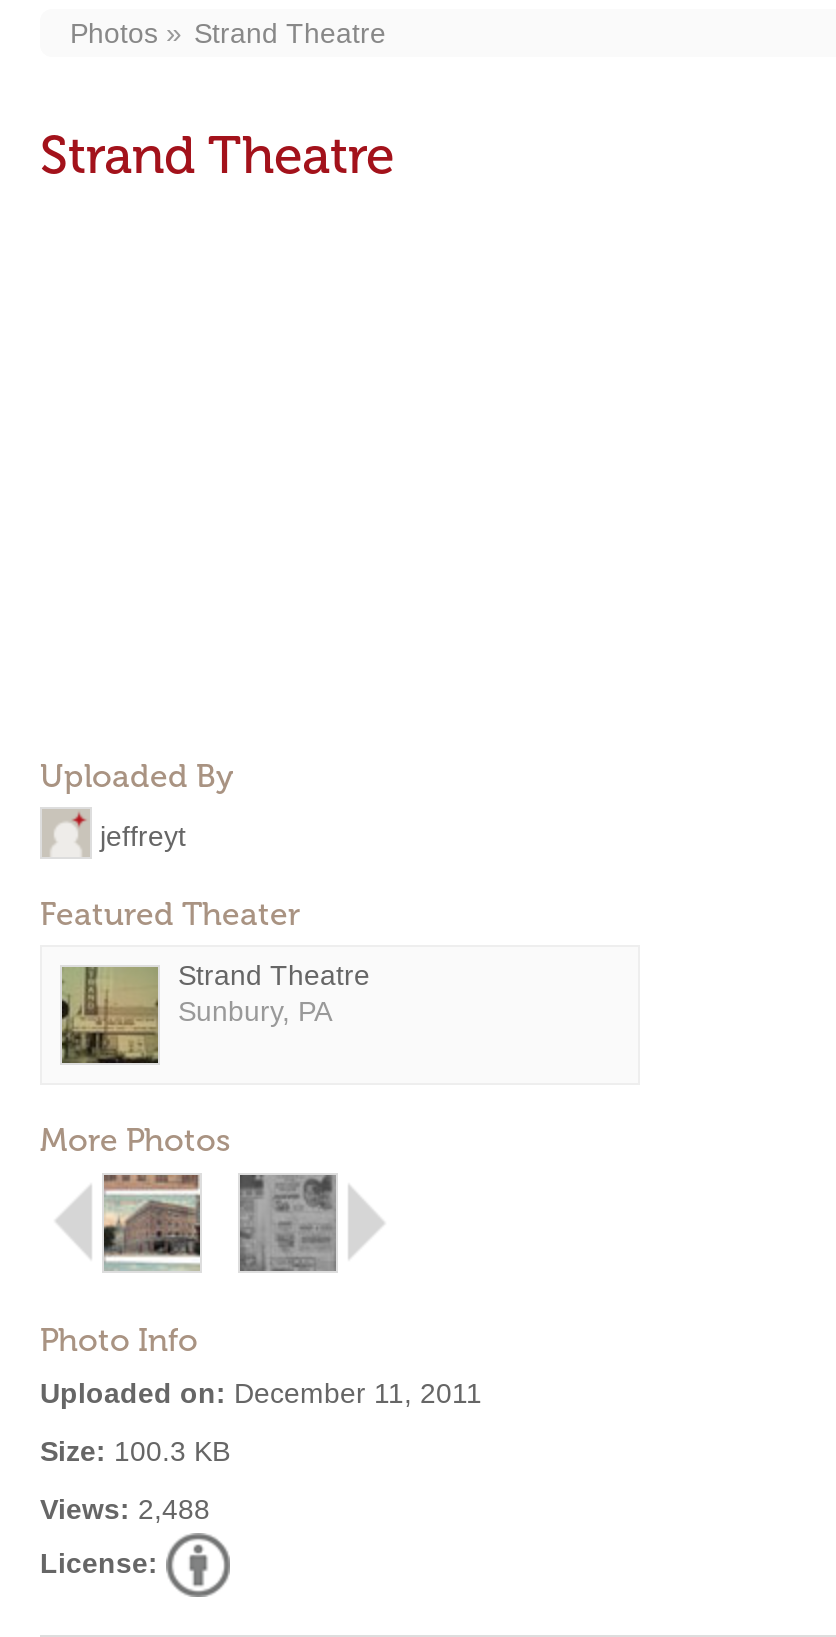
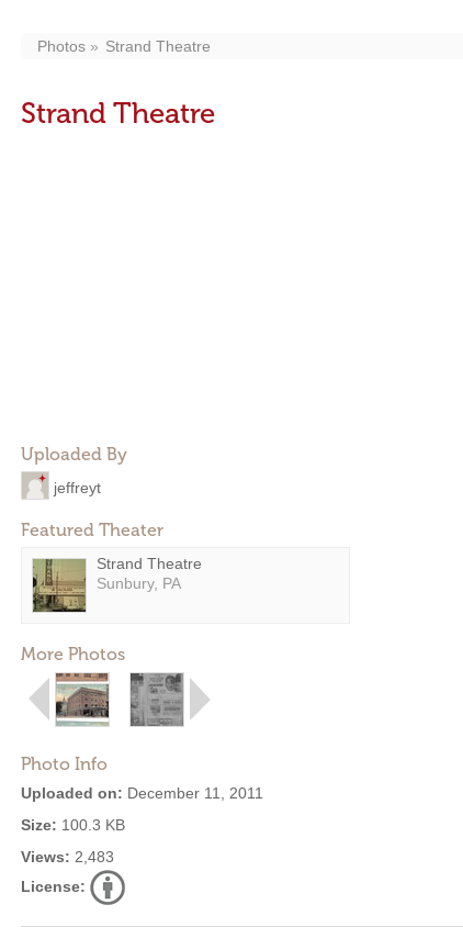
[40,1493,210,1525] Views: 2,488 -> [21,848,114,865] Views: 2,483

